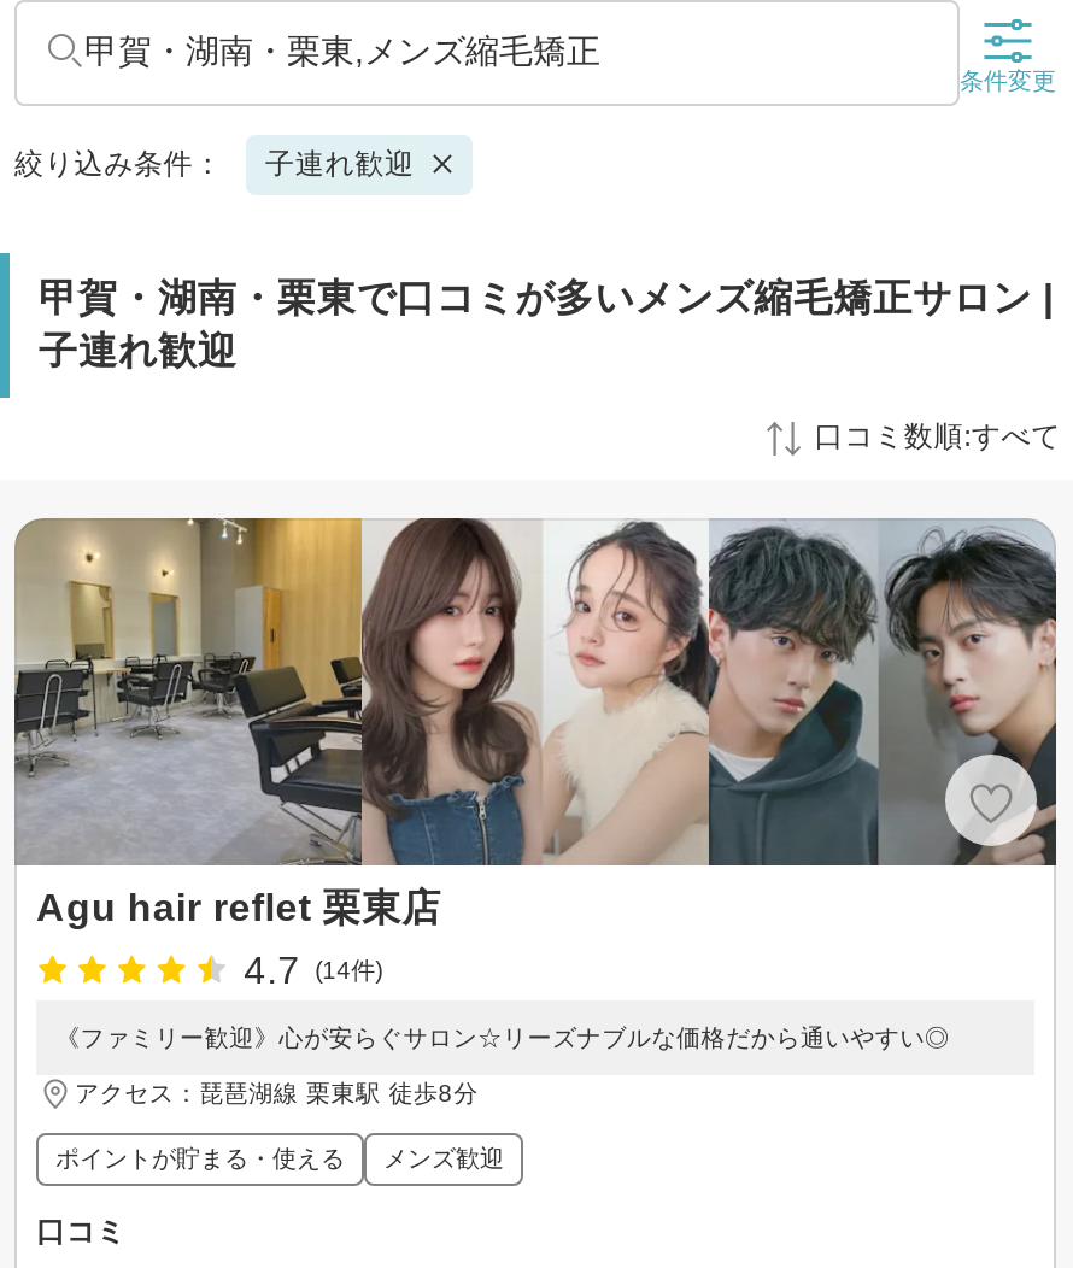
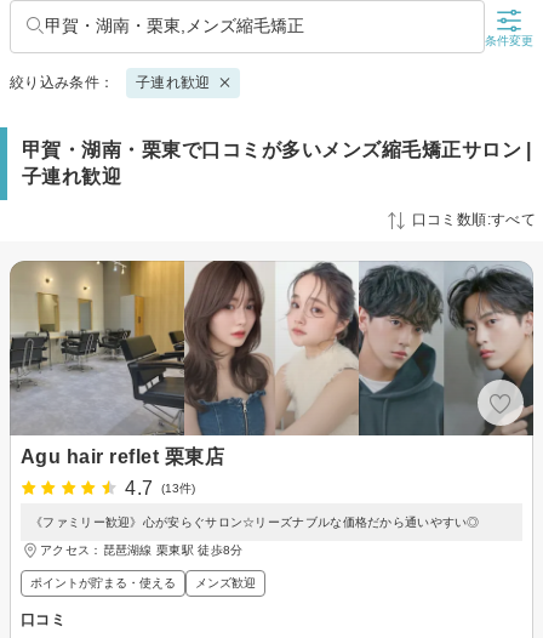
[244,949,382,990] 4.7 (14件) -> [125,478,195,498] 4.7 (13件)

